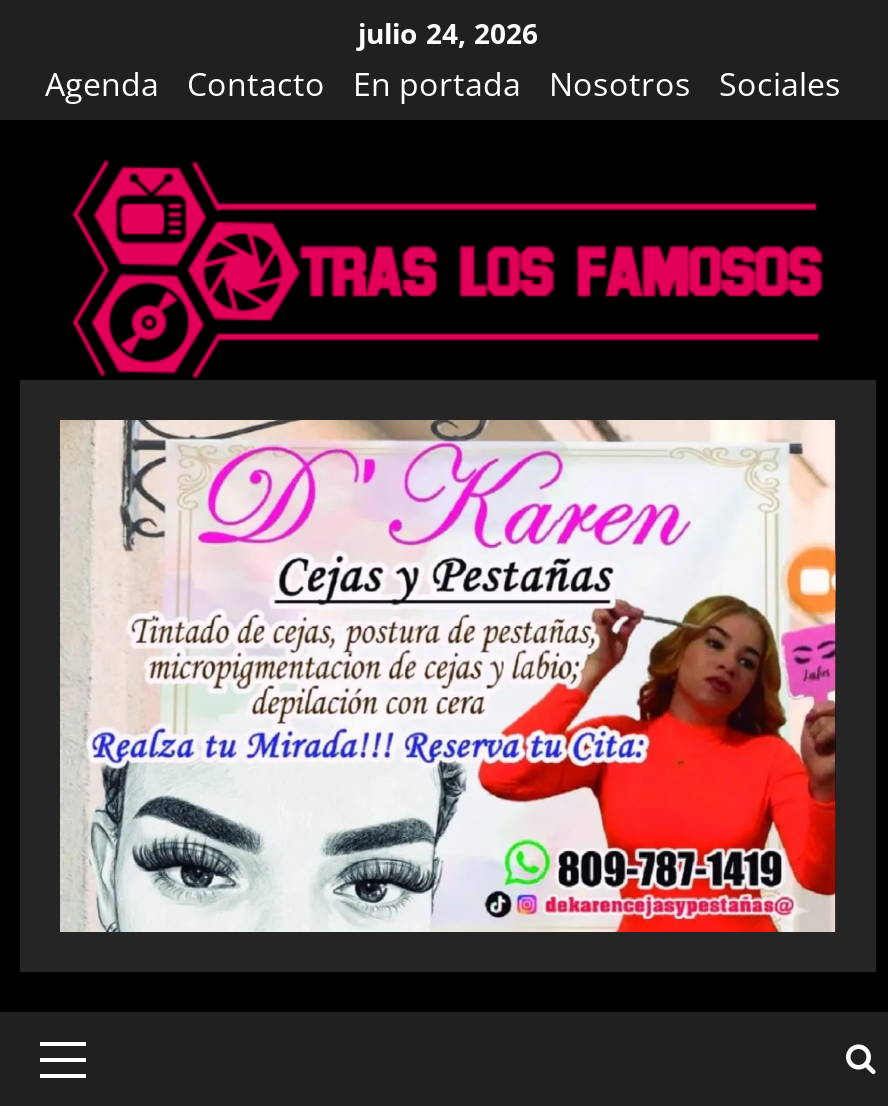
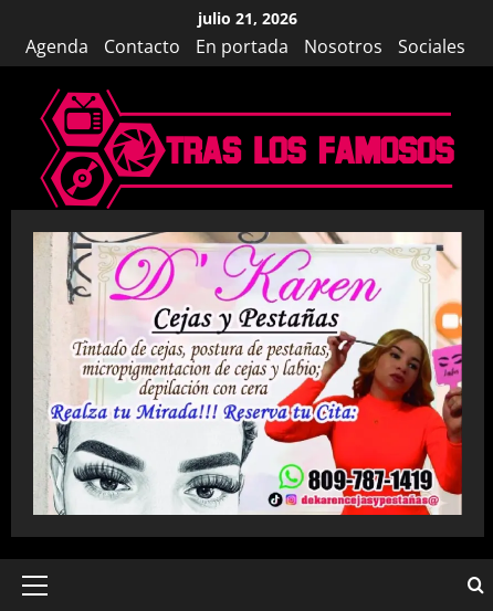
[358,14,538,52] julio 24, 2026 -> [198,8,297,29] julio 21, 2026

